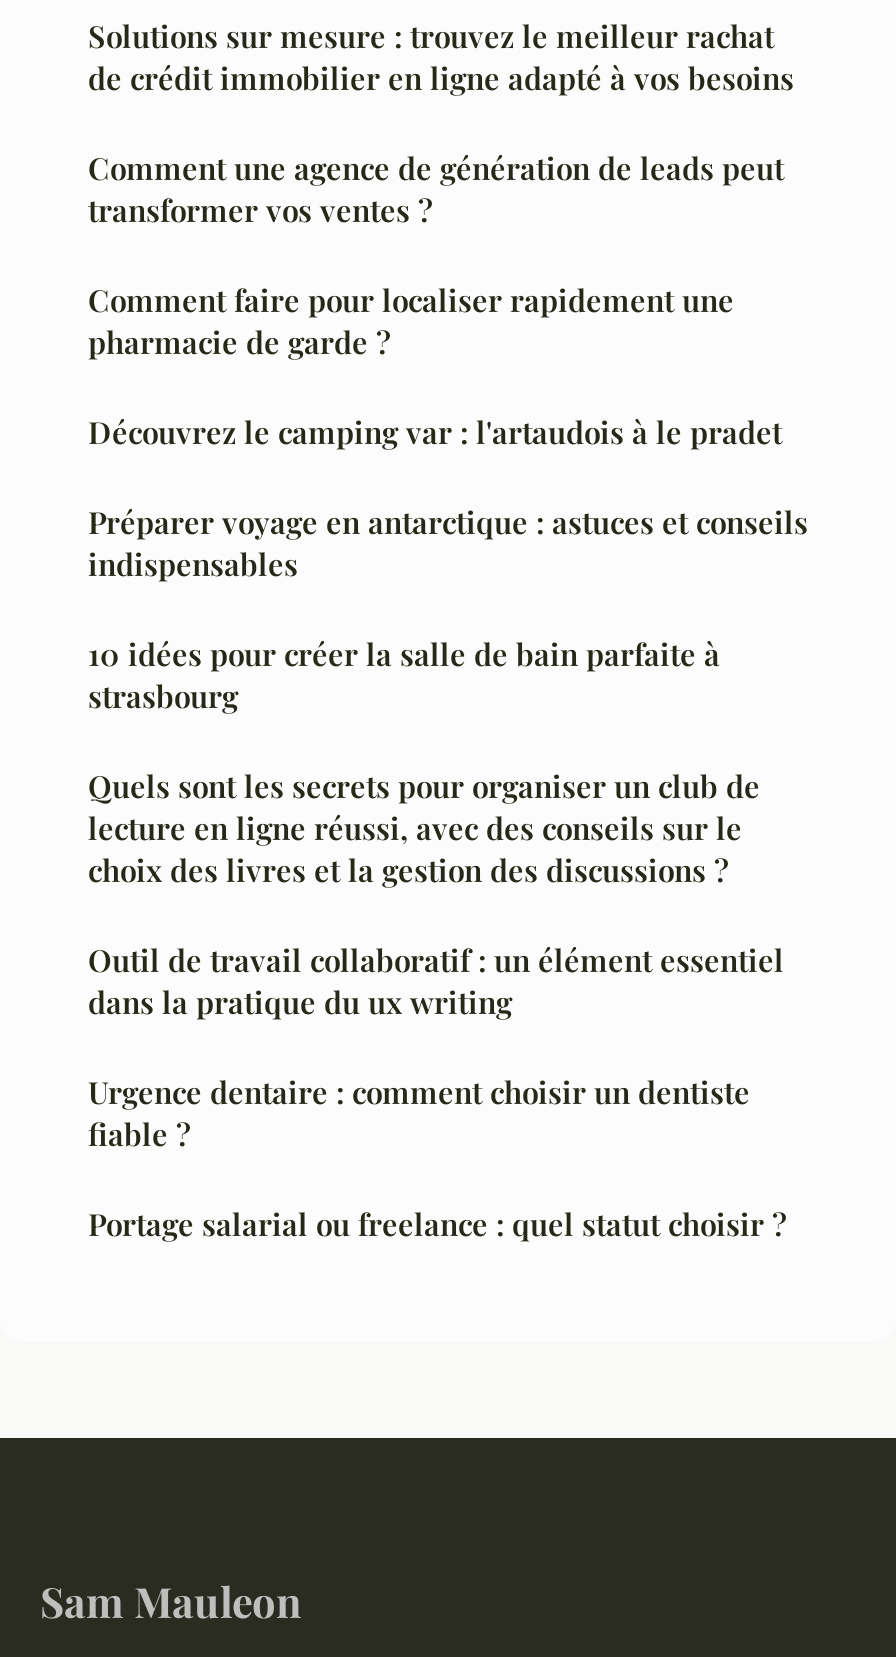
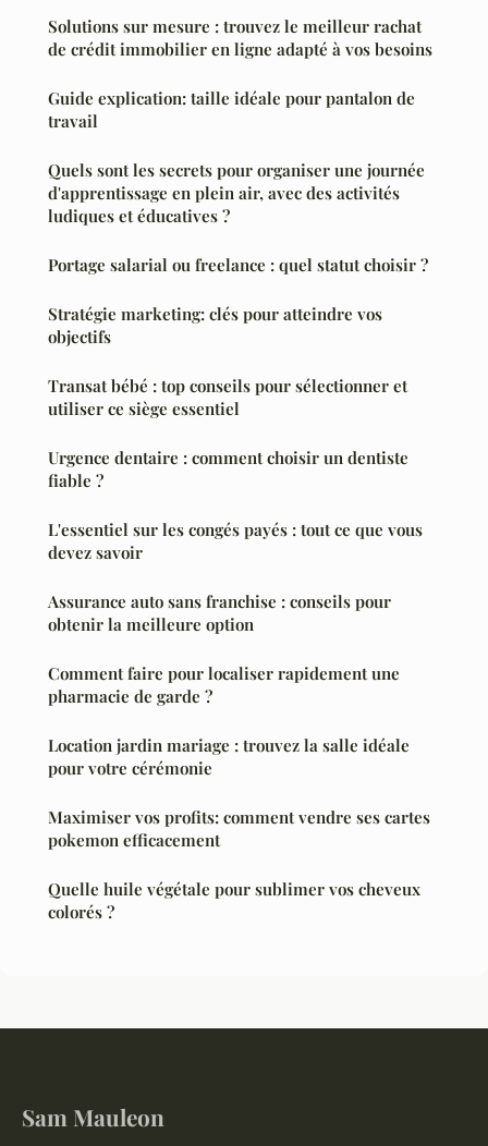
[88,148,808,1022] Comment une agence de génération de leads peut | transformer vos ventes ? | Découvrez le camping var : l'artaudois à le pradet | Préparer voyage en antarctique : astuces et conseils | indispensables | 10 idées pour créer la salle de bain parfaite à | strasbourg | Quels sont les secrets pour organiser un club de | lecture en ligne réussi, avec des conseils sur le | choix des livres et la gestion des discussions ? | Outil de travail collaboratif : un élément essentiel | dans la pratique du ux writing -> [48,87,425,420] Guide explication: taille idéale pour pantalon de | travail | Quels sont les secrets pour organiser une journée | d'apprentissage en plein air, avec des activités | ludiques et éducatives ? | Stratégie marketing: clés pour atteindre vos | objectifs | Transat bébé : top conseils pour sélectionner et | utiliser ce siège essentiel
moved [88,280,734,362] -> [48,662,400,707]: Comment faire pour localiser rapidement une | pharmacie de garde ?
moved [88,1072,750,1154] -> [48,447,408,491]: Urgence dentaire : comment choisir un dentiste | fiable ?
none -> [48,519,430,923] L'essentiel sur les congés payés : tout ce que vous | devez savoir | Assurance auto sans franchise : conseils pour | obtenir la meilleure option | Location jardin mariage : trouvez la salle idéale | pour votre cérémonie | Maximiser vos profits: comment vendre ses cartes | pokemon efficacement | Quelle huile végétale pour sublimer vos cheveux | colorés ?
moved [88,1204,786,1244] -> [48,254,428,276]: Portage salarial ou freelance : quel statut choisir ?

